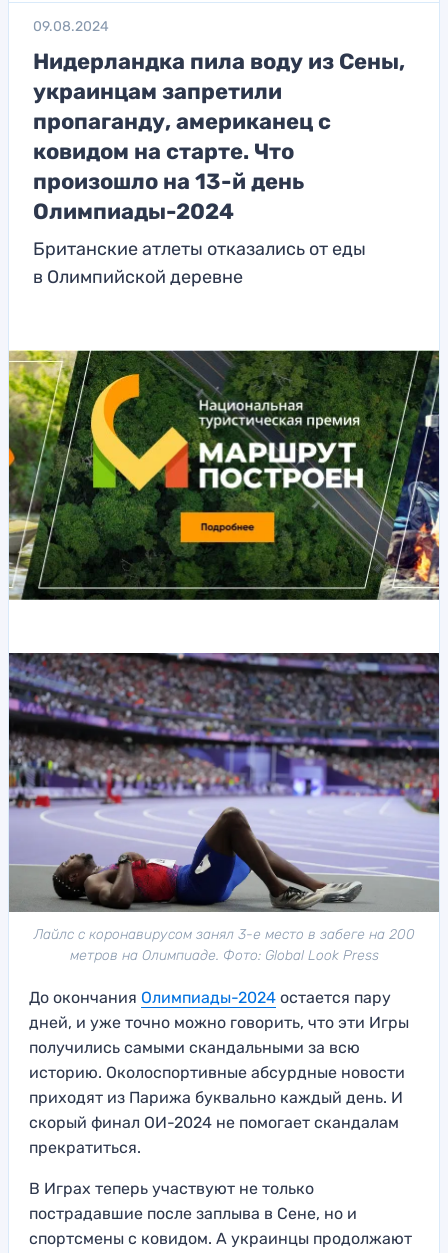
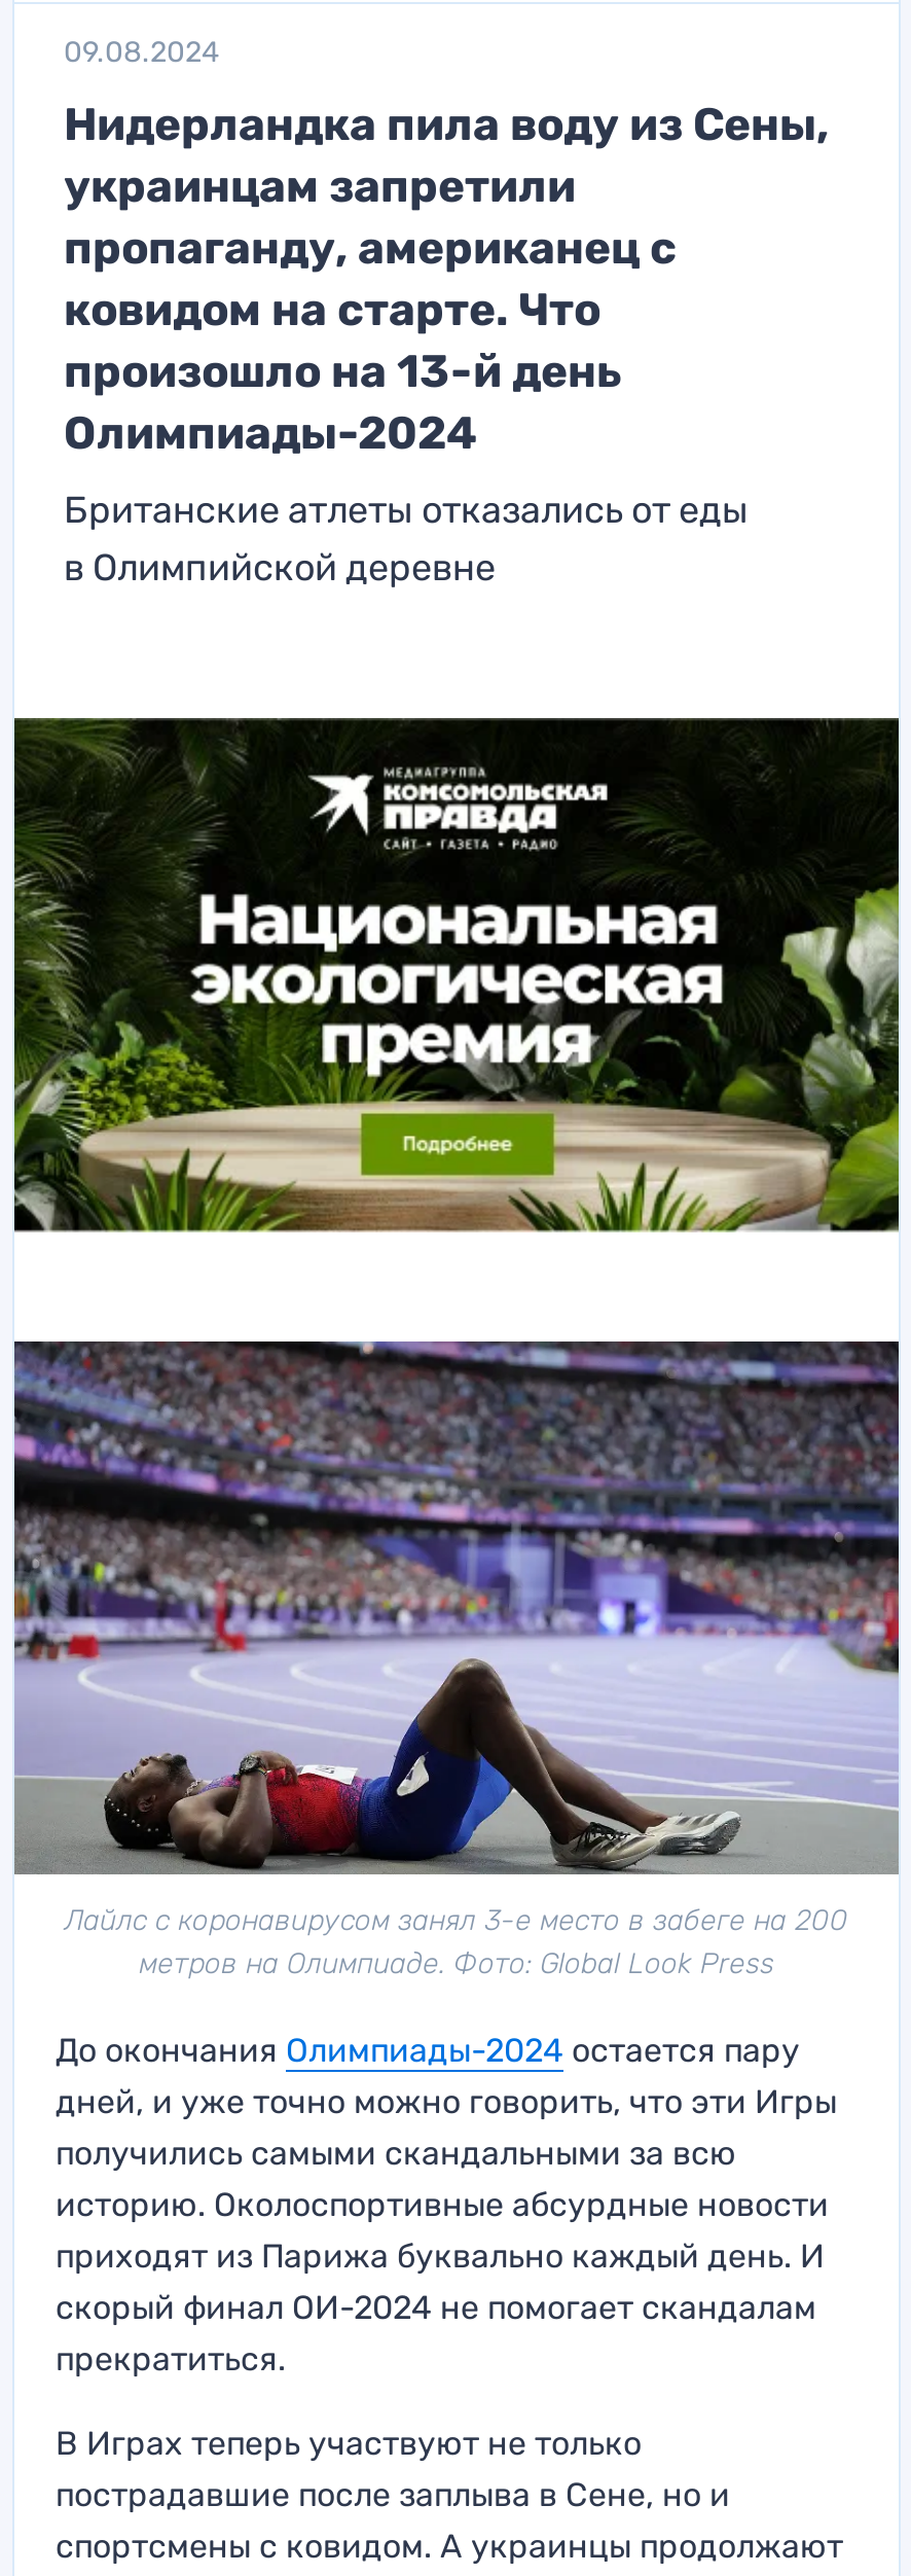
[8,350,440,601] [image] -> [12,716,901,1232] [image]

